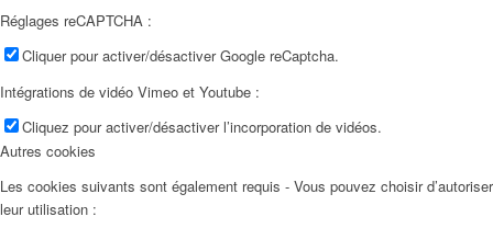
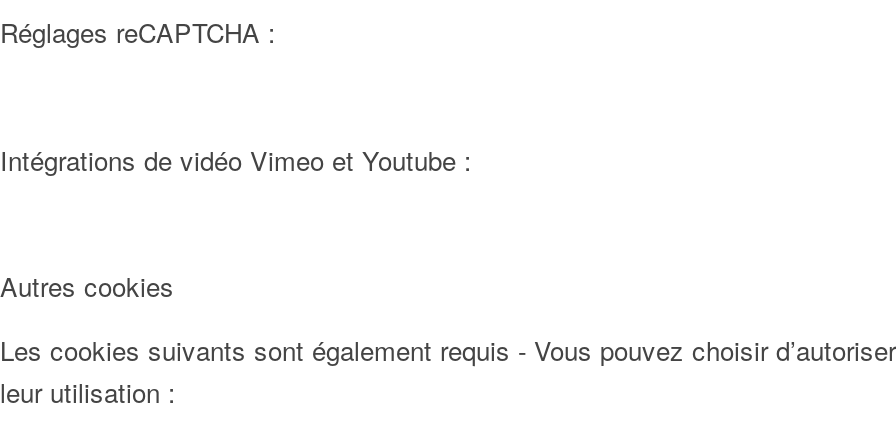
[22,45,339,66] Cliquer pour activer/désactiver Google reCaptcha. -> none
[22,116,382,137] Cliquez pour activer/désactiver l’incorporation de vidéos. -> none

